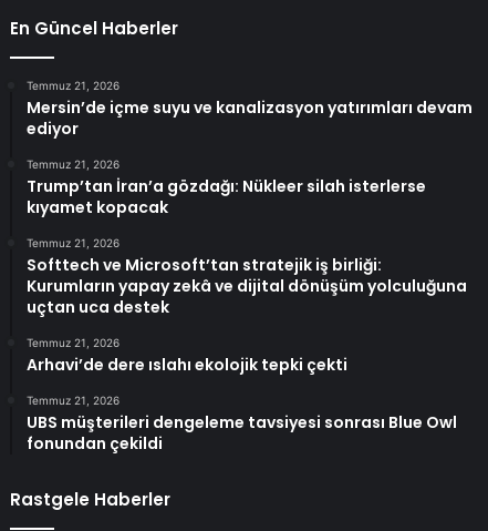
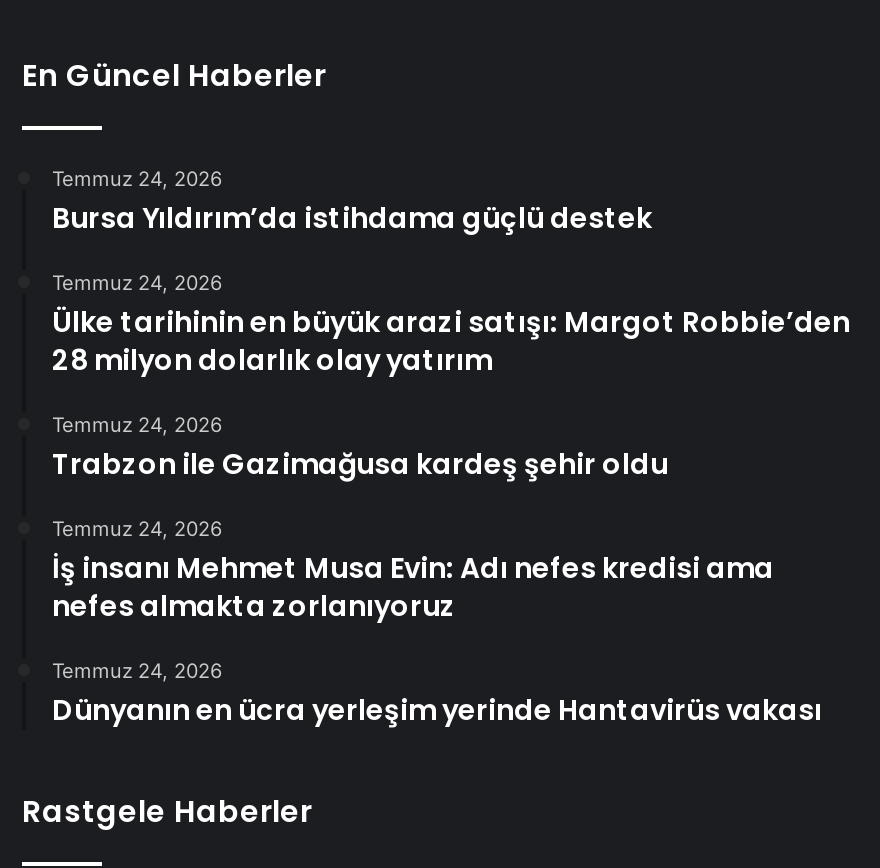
[27,78,473,139] Temmuz 21, 2026 | Mersin’de içme suyu ve kanalizasyon yatırımları devam | ediyor -> [52,165,652,237] Temmuz 24, 2026 | Bursa Yıldırım’da istihdama güçlü destek
[27,157,426,218] Temmuz 21, 2026 | Trump’tan İran’a gözdağı: Nükleer silah isterlerse | kıyamet kopacak -> [52,269,850,379] Temmuz 24, 2026 | Ülke tarihinin en büyük arazi satışı: Margot Robbie’den | 28 milyon dolarlık olay yatırım
[27,236,467,318] Temmuz 21, 2026 | Softtech ve Microsoft’tan stratejik iş birliği: | Kurumların yapay zekâ ve dijital dönüşüm yolculuğuna | uçtan uca destek -> [52,411,668,483] Temmuz 24, 2026 | Trabzon ile Gazimağusa kardeş şehir oldu
[27,335,347,375] Temmuz 21, 2026 | Arhavi’de dere ıslahı ekolojik tepki çekti -> [52,515,774,625] Temmuz 24, 2026 | İş insanı Mehmet Musa Evin: Adı nefes kredisi ama | nefes almakta zorlanıyoruz
[27,393,457,454] Temmuz 21, 2026 | UBS müşterileri dengeleme tavsiyesi sonrası Blue Owl | fonundan çekildi -> [52,657,822,729] Temmuz 24, 2026 | Dünyanın en ücra yerleşim yerinde Hantavirüs vakası

